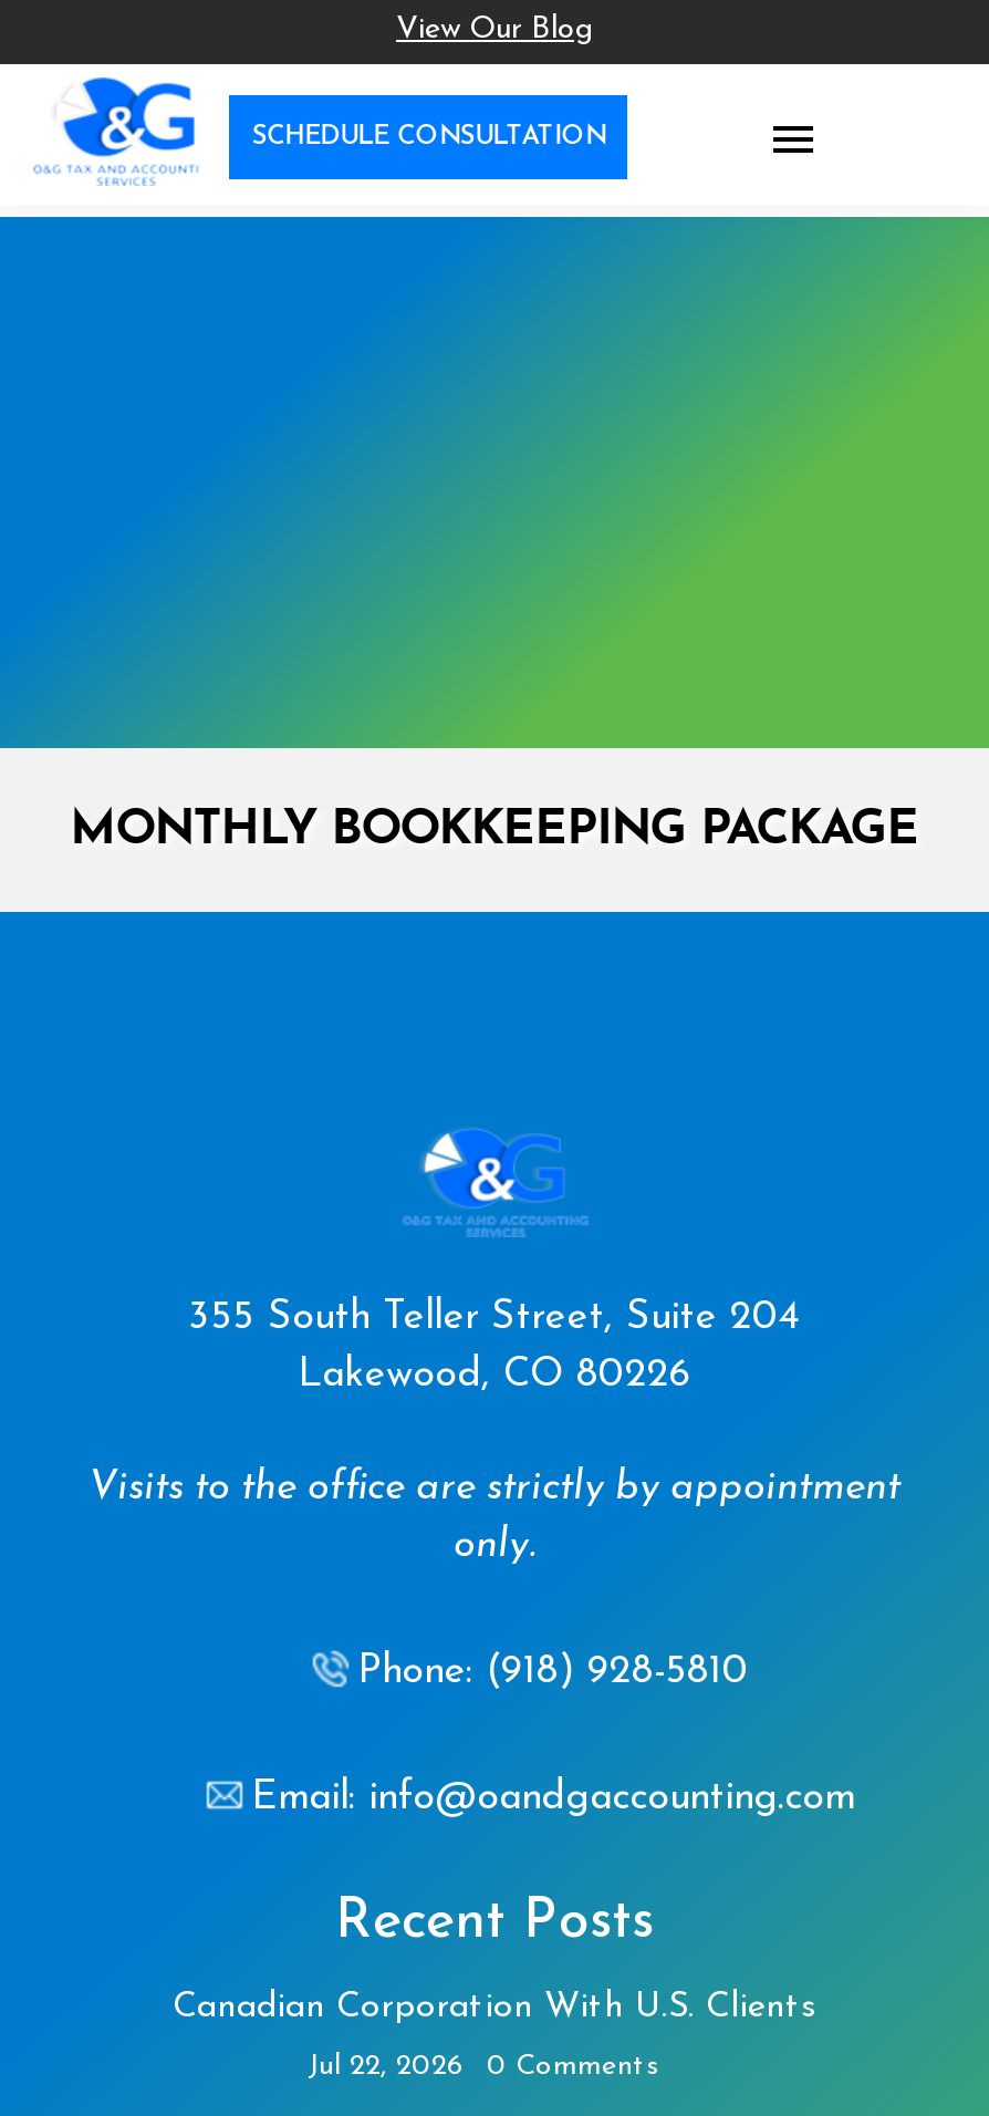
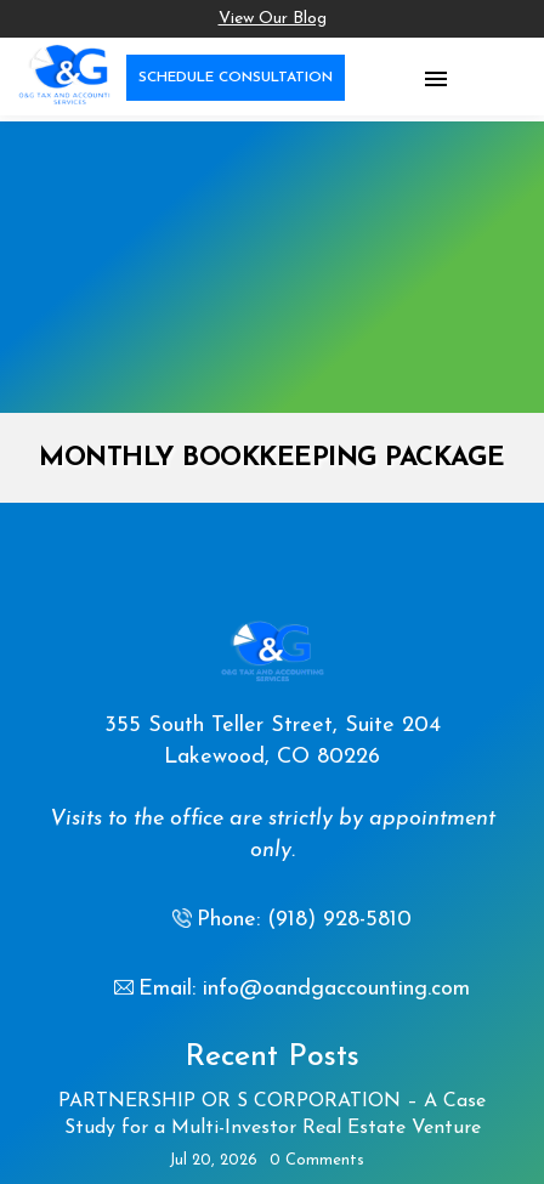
[173,1990,816,2025] Canadian Corporation With U.S. Clients -> [58,1092,486,1138] PARTNERSHIP OR S CORPORATION – A Case | Study for a Multi-Investor Real Estate Venture
[308,2052,465,2081] Jul 22, 2026 -> [168,1153,257,1168] Jul 20, 2026

